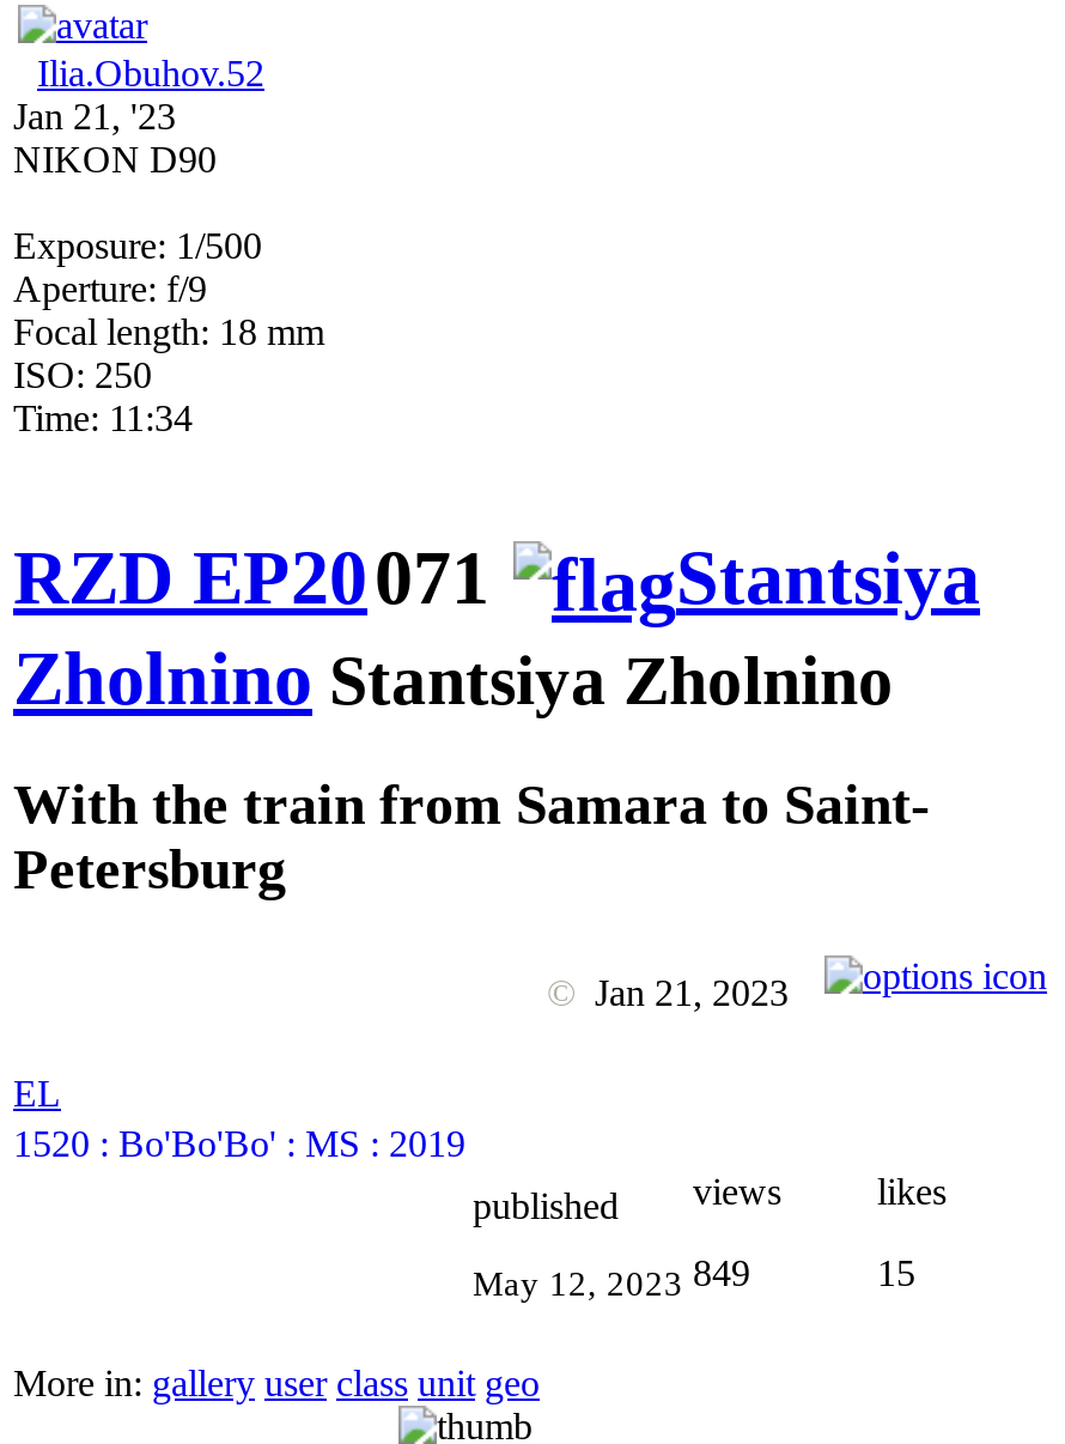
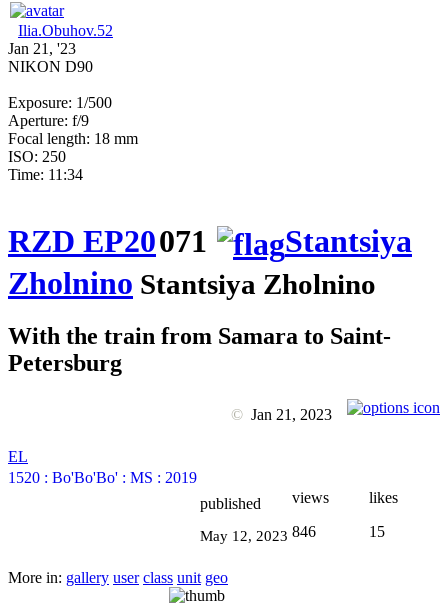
[473,1252,750,1302] May 12, 2023 849 -> [200,523,316,544] May 12, 2023 846

